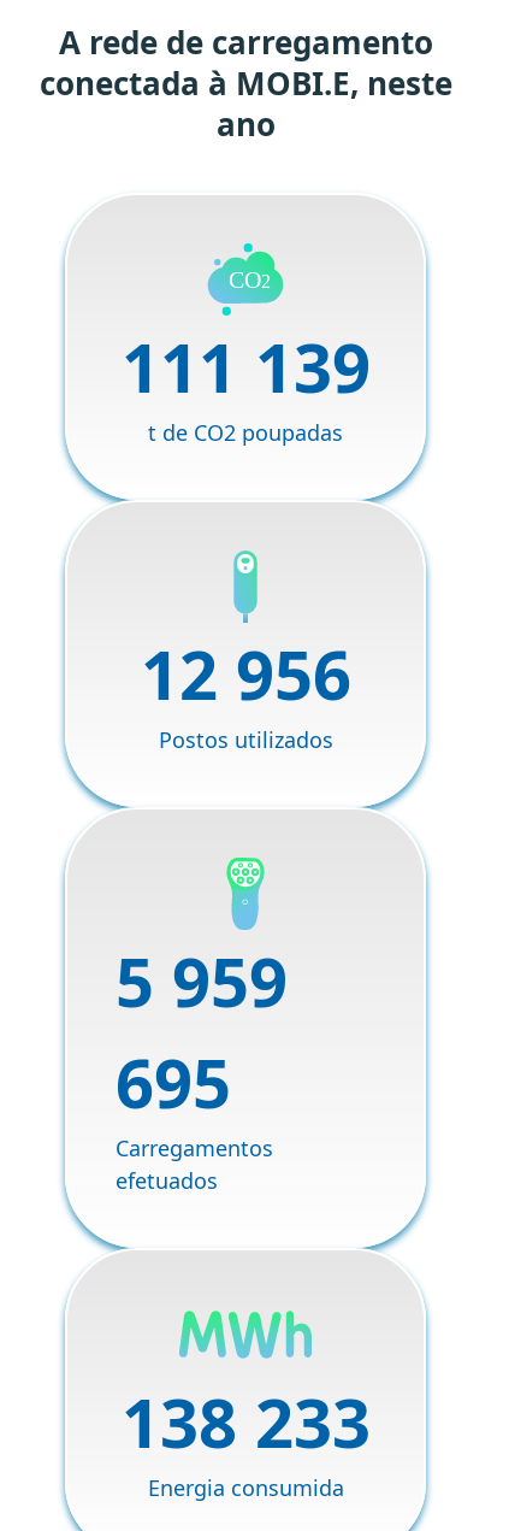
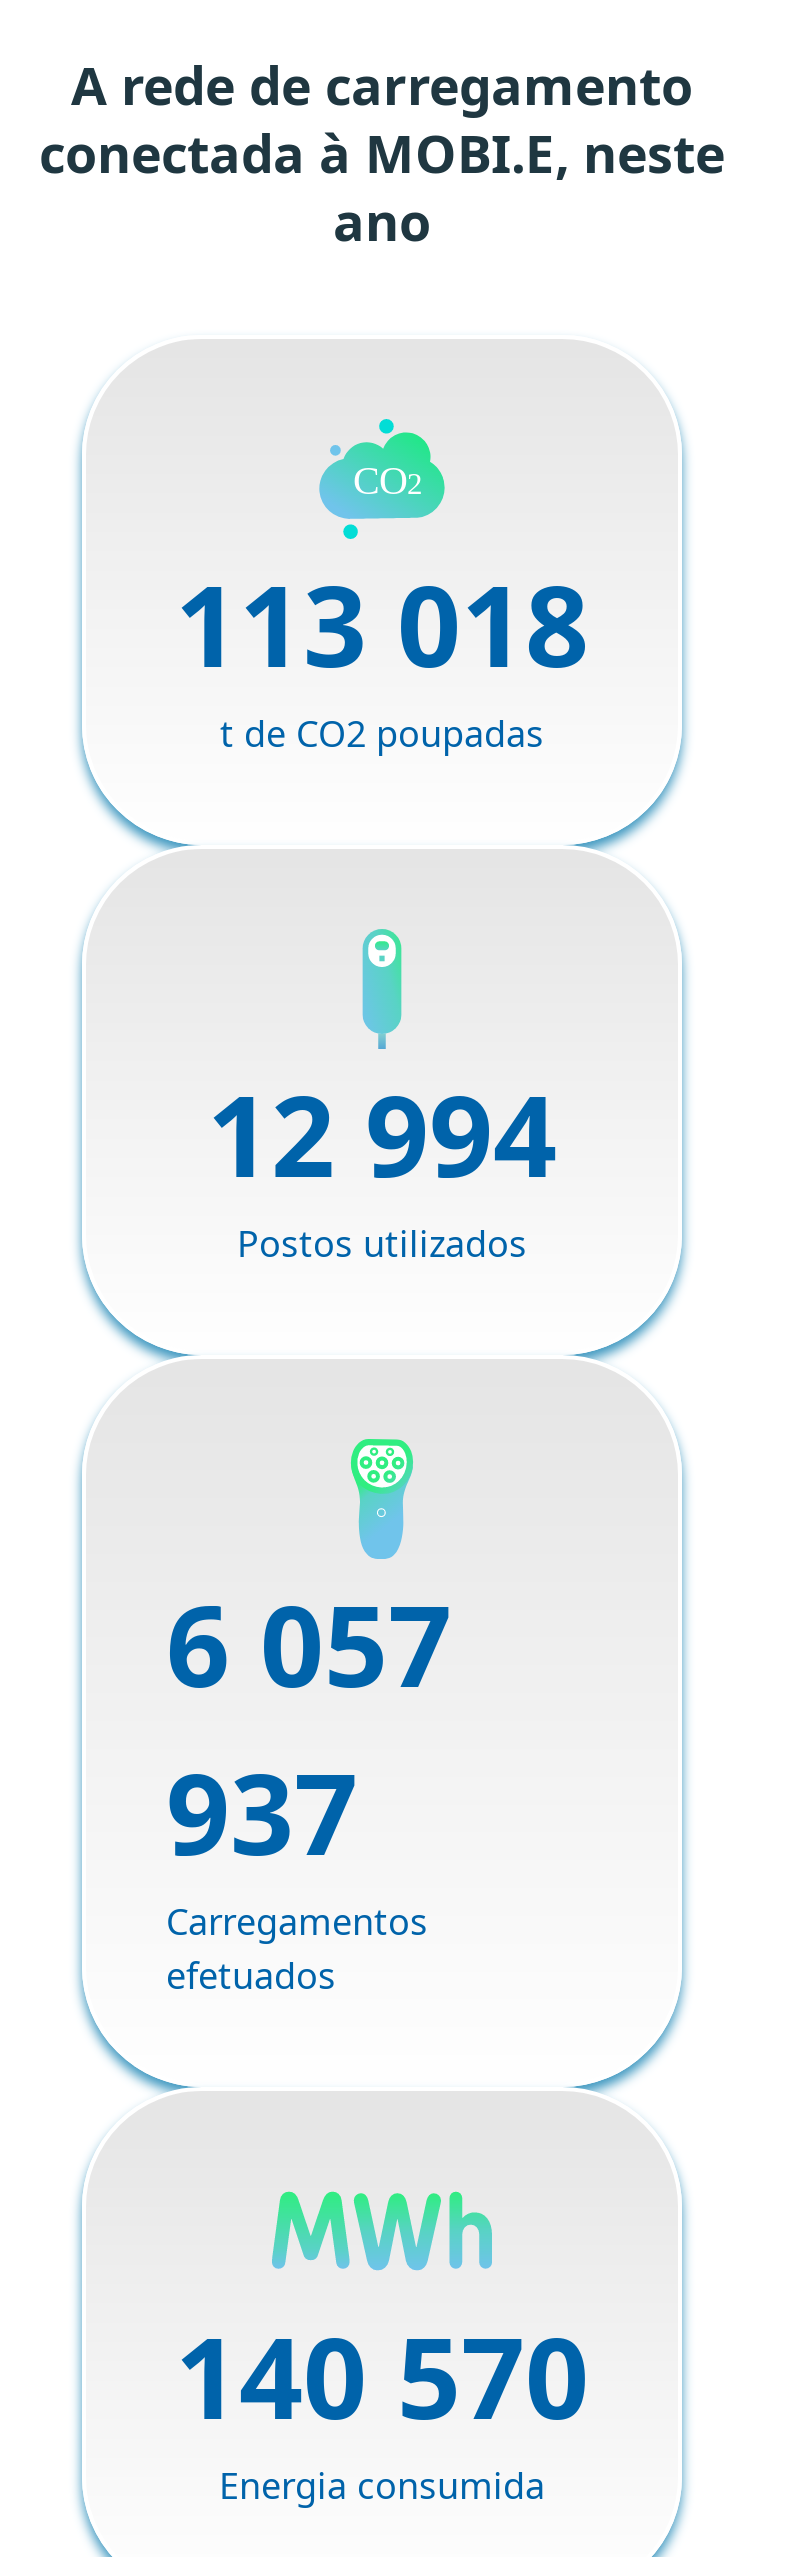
[121,320,370,411] 111 139 -> [175,546,589,698] 113 018
[140,627,351,719] 12 956 -> [207,1056,557,1208] 12 994
[116,934,288,1026] 5 959 -> [166,1566,452,1718] 6 057
[116,1035,231,1127] 695 -> [166,1734,358,1886] 937
[121,1375,370,1467] 138 233 -> [175,2298,589,2450] 140 570

